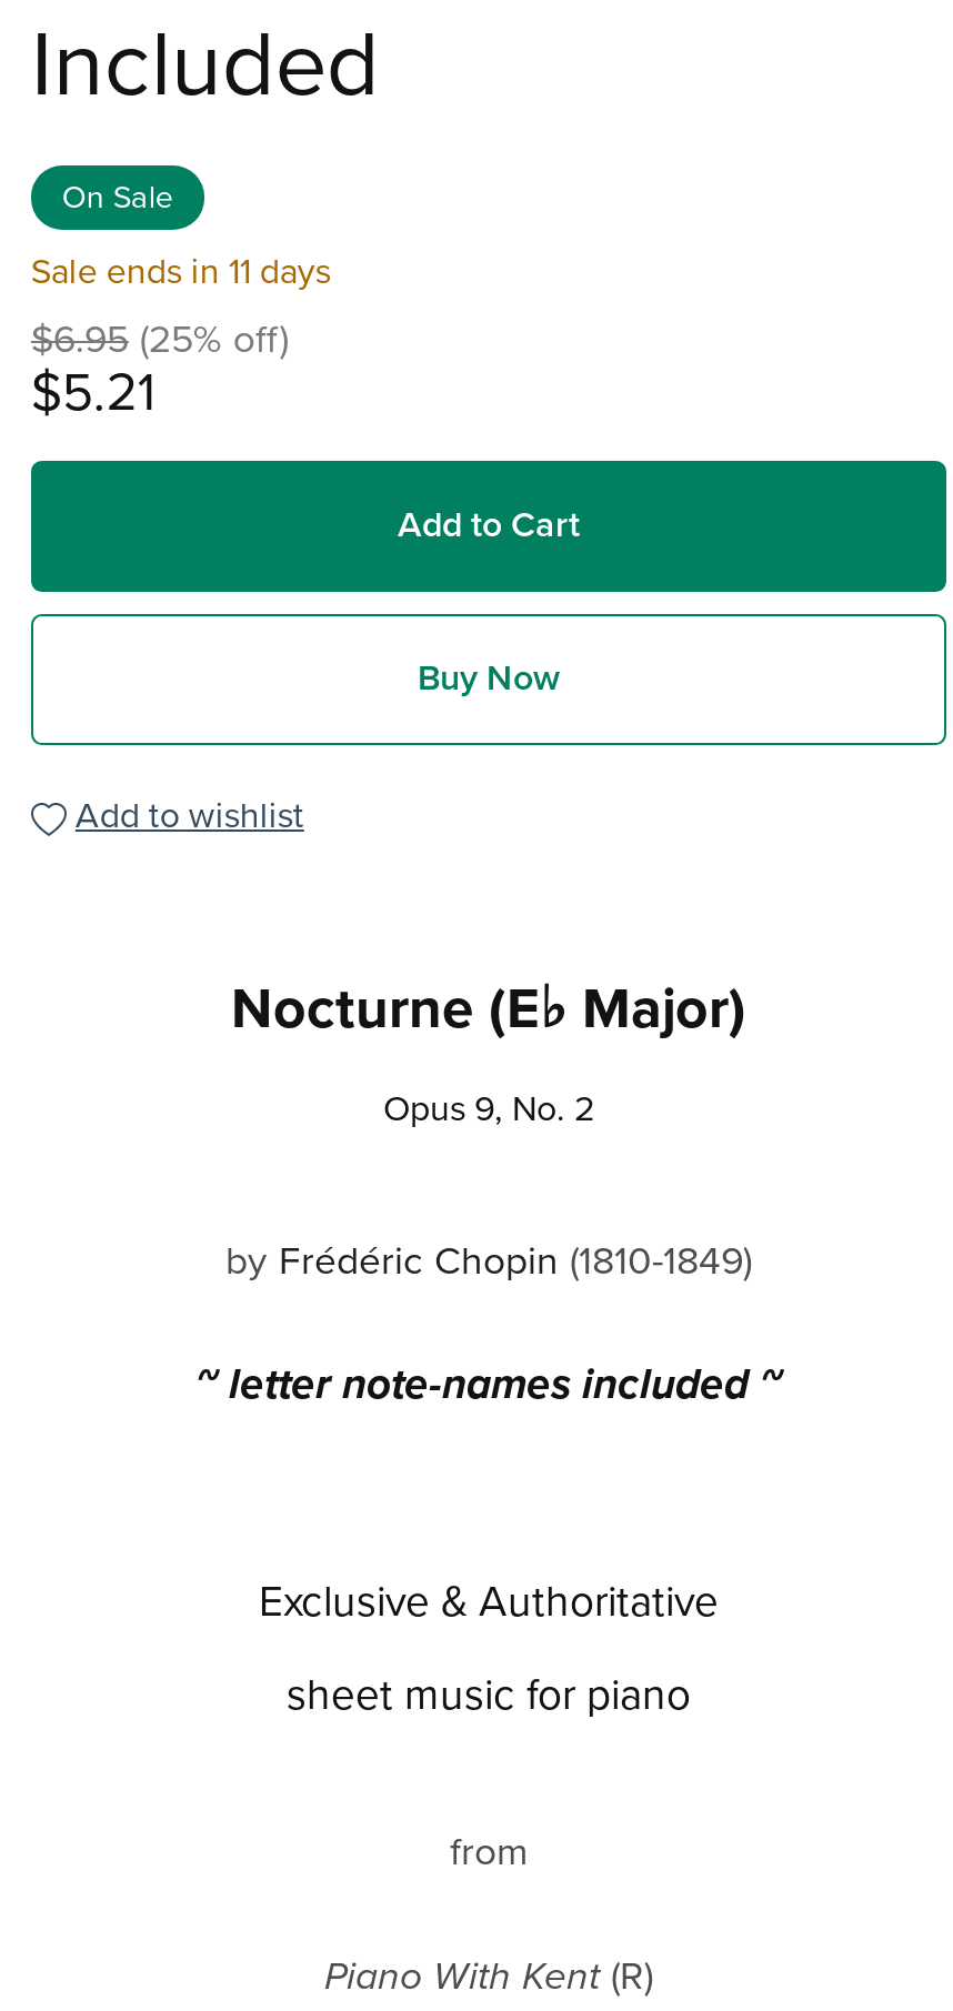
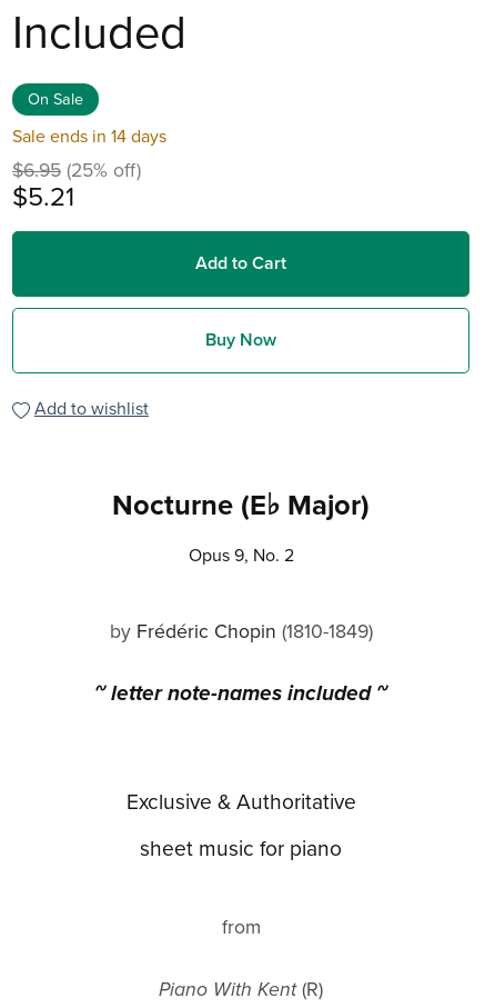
[31,249,331,294] Sale ends in 11 days -> [12,125,166,147] Sale ends in 14 days

